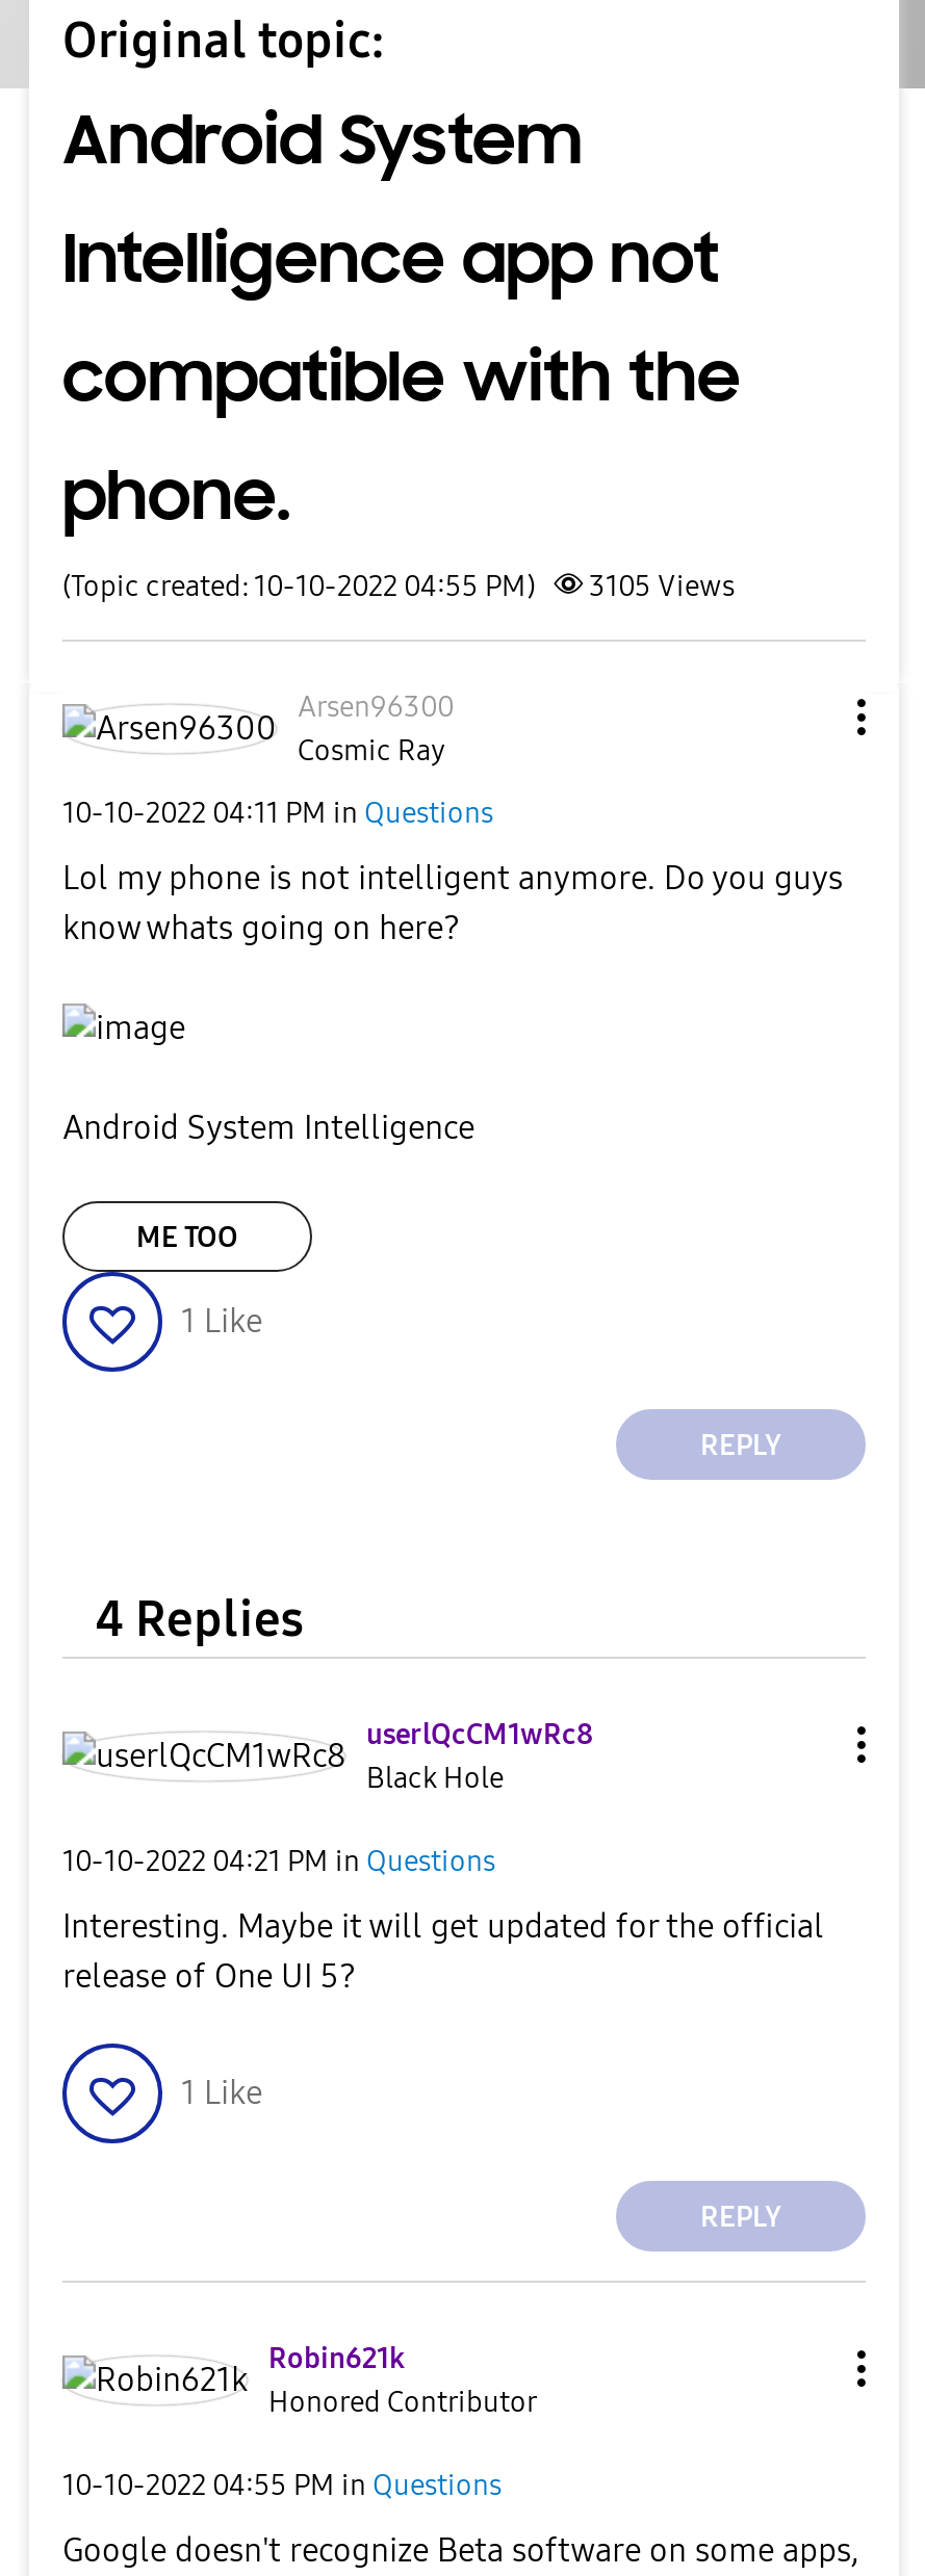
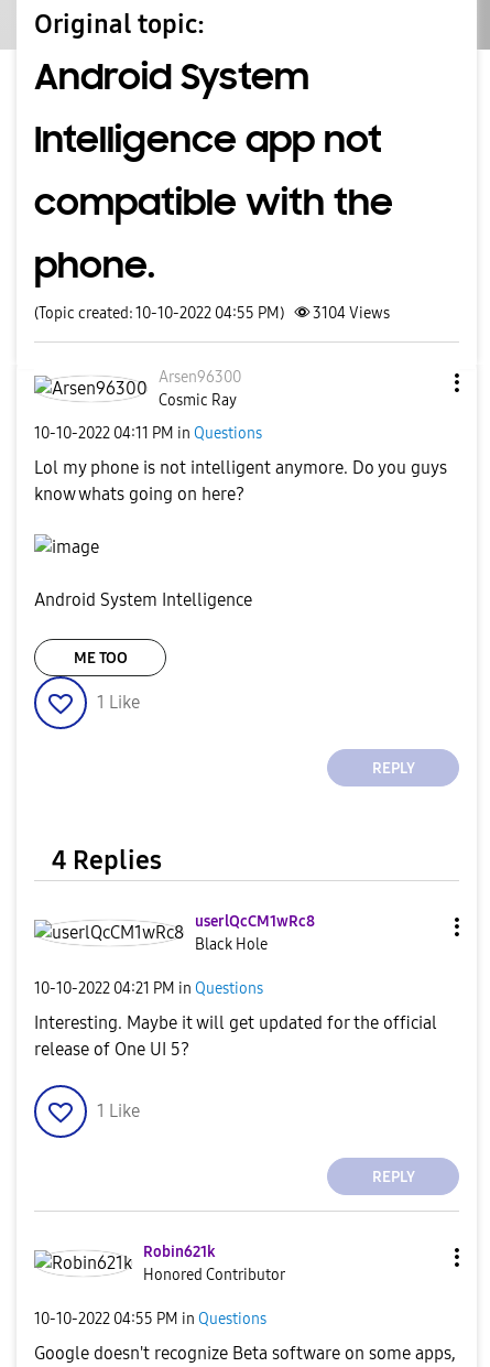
[62,569,735,604] (Topic created: 10-10-2022 04:55 PM) 3105 Views -> [34,304,390,323] (Topic created: 10-10-2022 04:55 PM) 3104 Views

